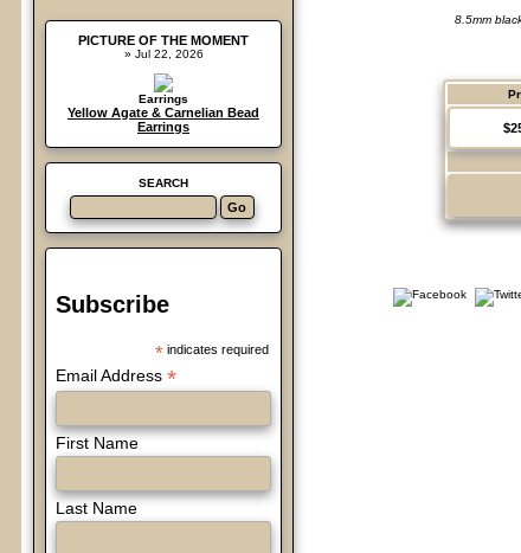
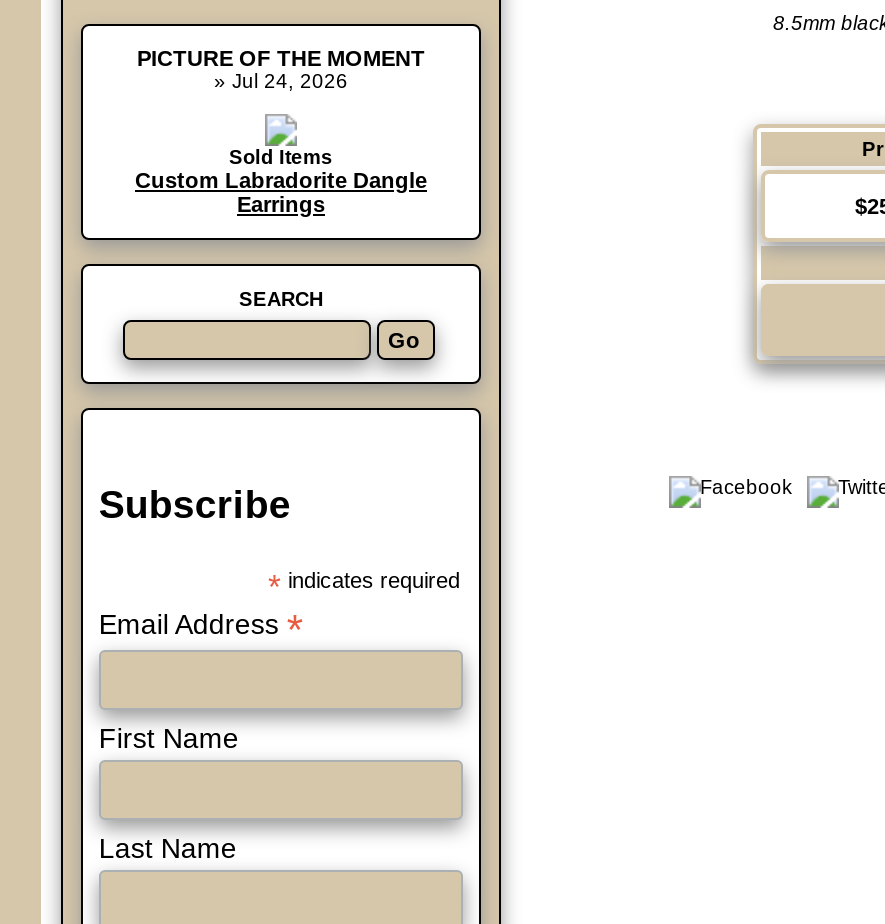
[117,47,210,60] » Jul 22, 2026 -> [202,70,360,92] » Jul 24, 2026
[67,92,259,120] Earrings | Yellow Agate & Carnelian Bead -> [135,146,427,192] Sold Items | Custom Labradorite Dangle

